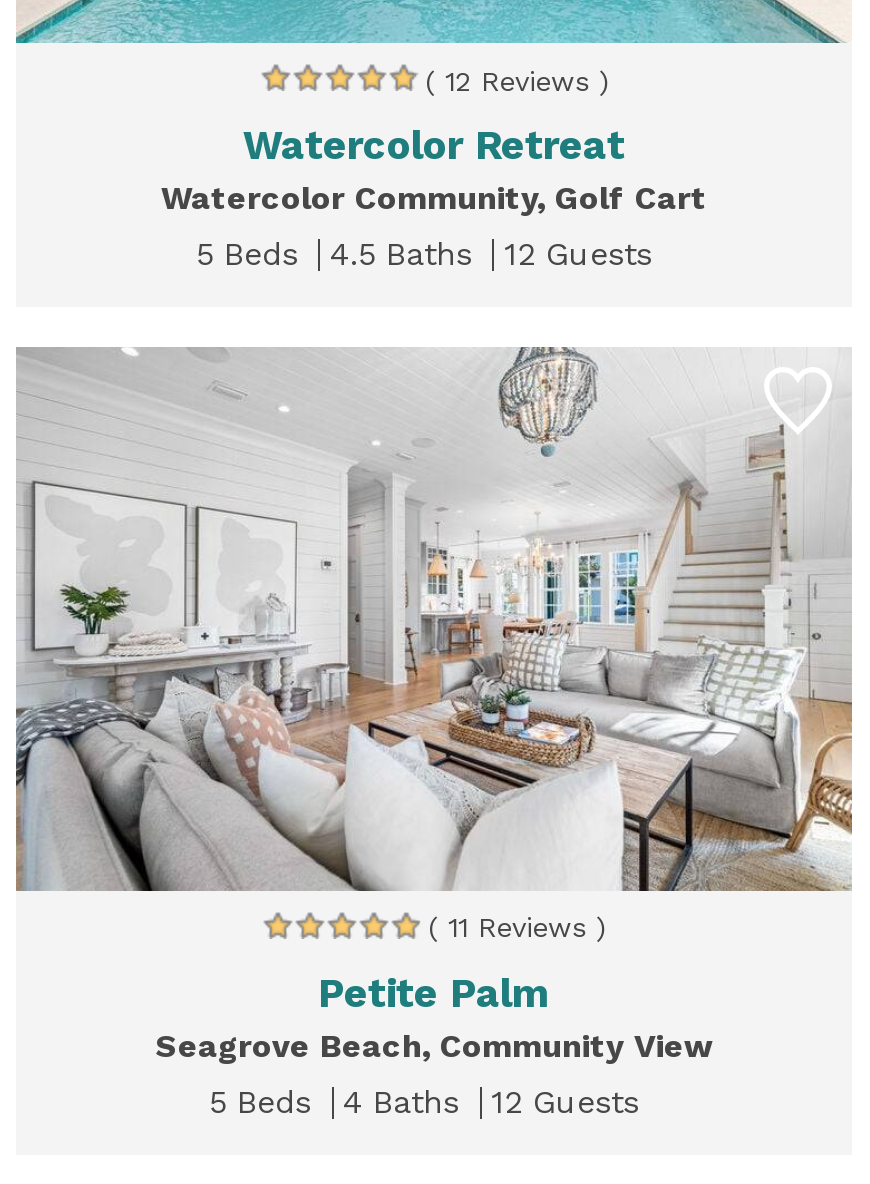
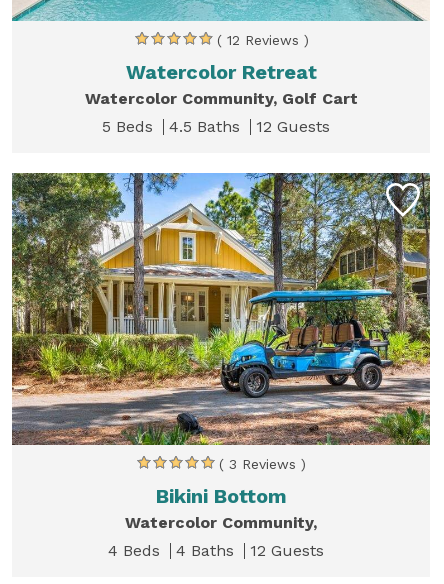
[14,346,852,943] [image] | ( 11 Reviews ) -> [11,172,431,472] [image] | ( 3 Reviews )
[156,968,712,1064] Petite Palm | Seagrove Beach, Community View -> [125,484,317,532] Bikini Bottom | Watercolor Community,
[209,1082,639,1120] 5 Beds 4 Baths 12 Guests -> [108,541,324,560] 4 Beds 4 Baths 12 Guests

